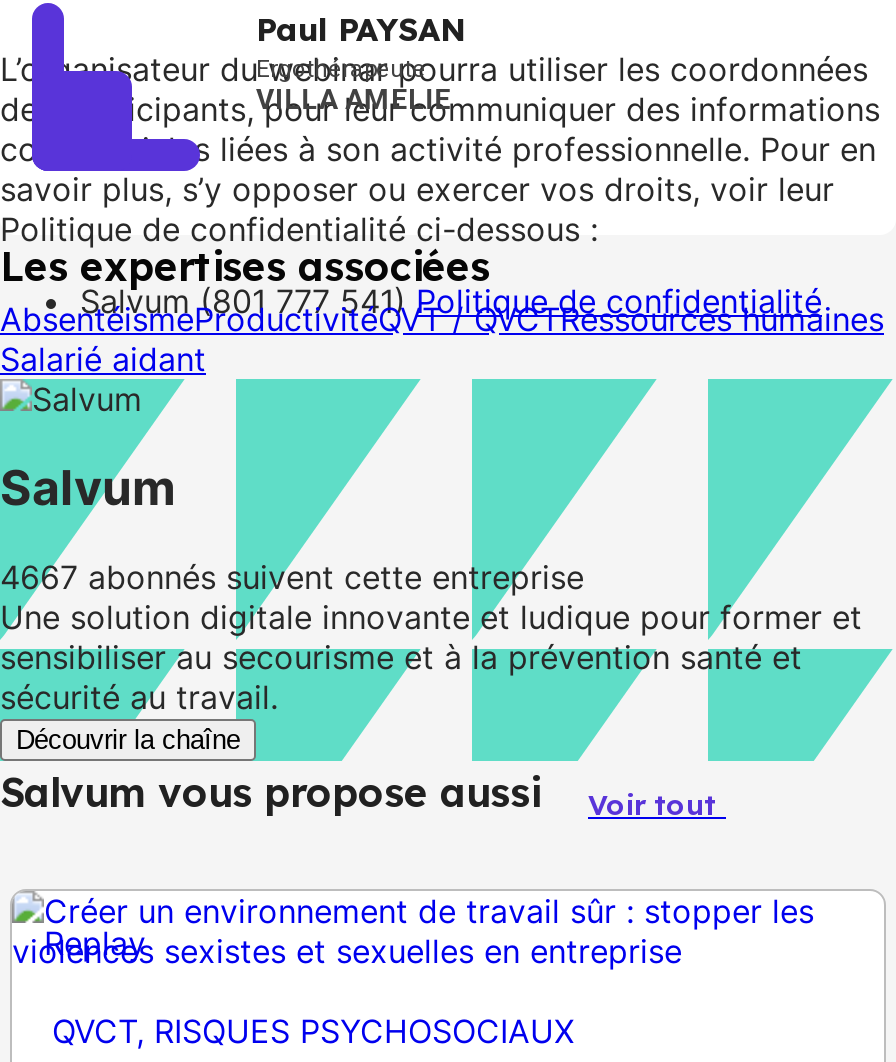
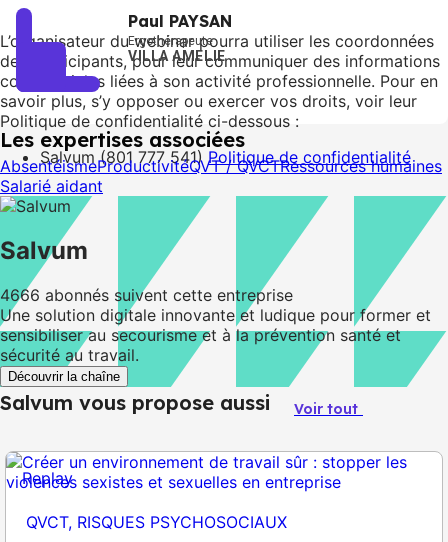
[0,556,584,596] 4667 abonnés suivent cette entreprise -> [0,285,293,305] 4666 abonnés suivent cette entreprise

